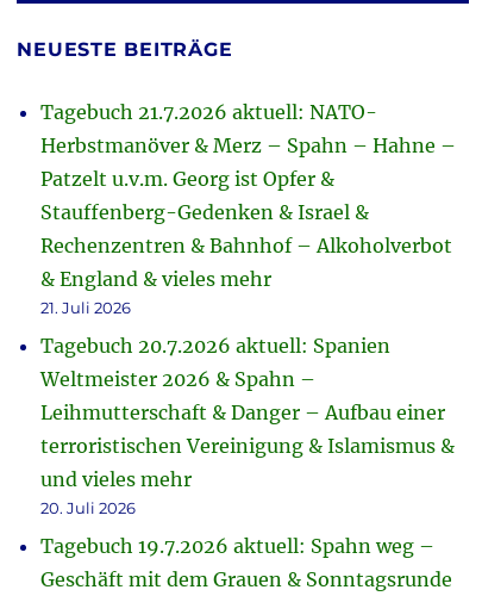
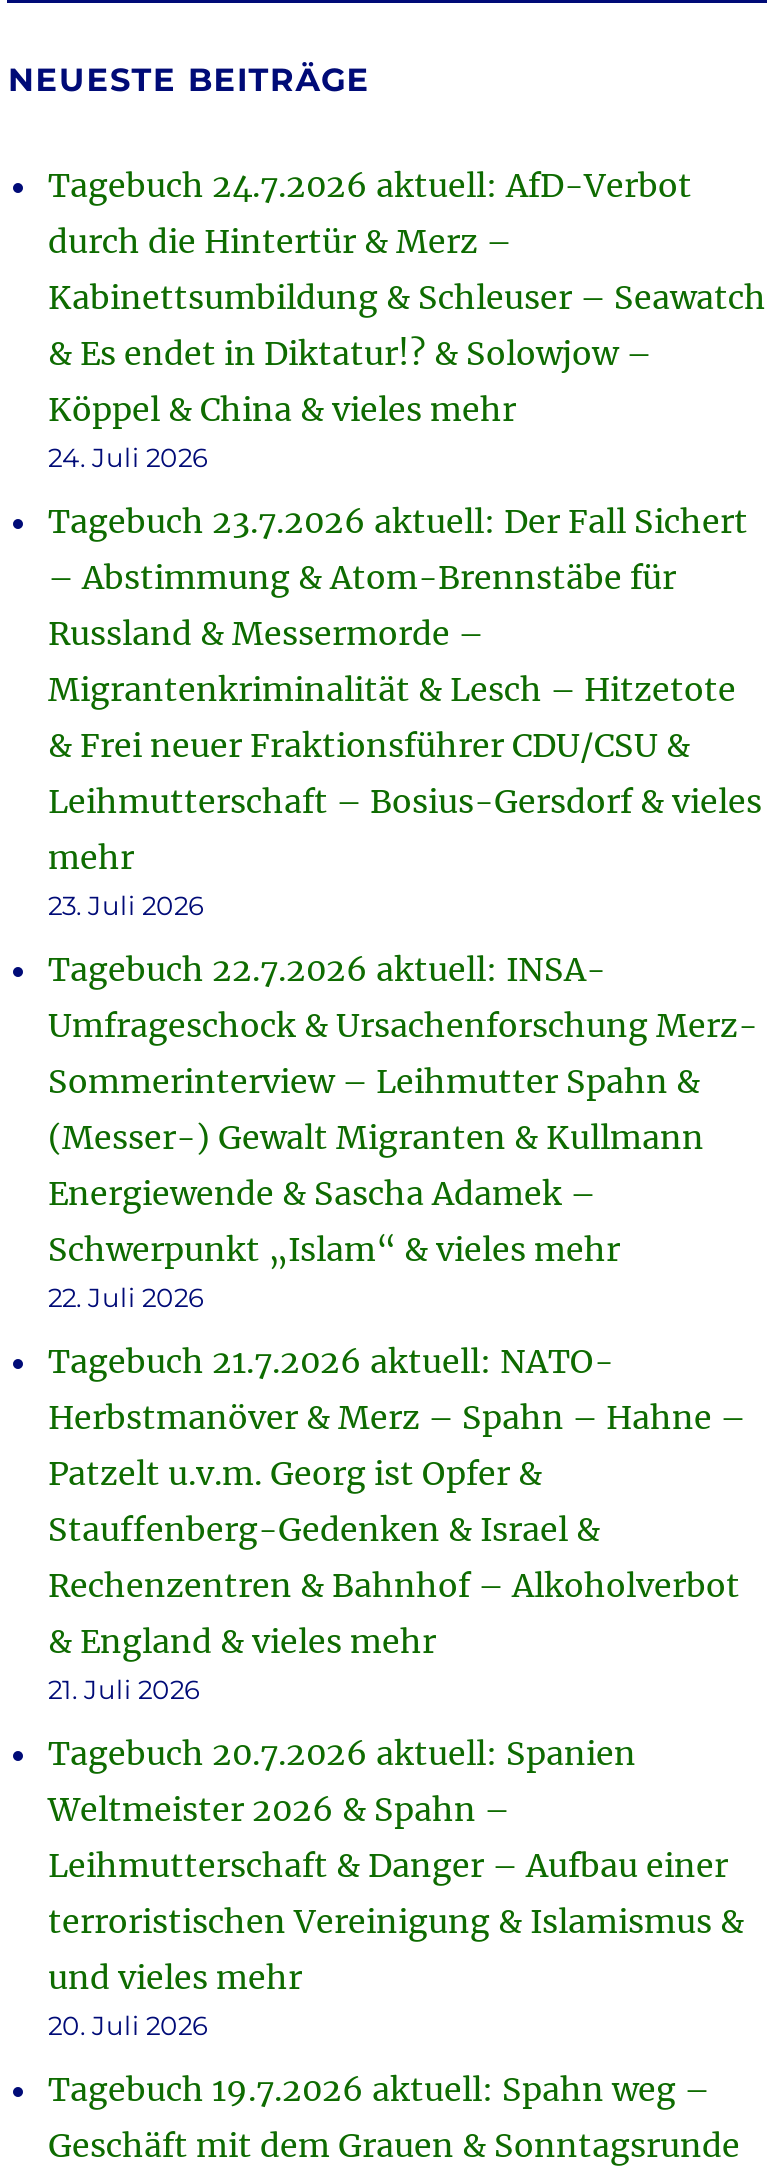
none -> [48,164,766,1312] Tagebuch 24.7.2026 aktuell: AfD-Verbot | durch die Hintertür & Merz – | Kabinettsumbildung & Schleuser – Seawatch | & Es endet in Diktatur!? & Solowjow – | Köppel & China & vieles mehr | 24. Juli 2026 | Tagebuch 23.7.2026 aktuell: Der Fall Sichert | – Abstimmung & Atom-Brennstäbe für | Russland & Messermorde – | Migrantenkriminalität & Lesch – Hitzetote | & Frei neuer Fraktionsführer CDU/CSU & | Leihmutterschaft – Bosius-Gersdorf & vieles | mehr | 23. Juli 2026 | Tagebuch 22.7.2026 aktuell: INSA- | Umfrageschock & Ursachenforschung Merz- | Sommerinterview – Leihmutter Spahn & | (Messer-) Gewalt Migranten & Kullmann | Energiewende & Sascha Adamek – | Schwerpunkt „Islam“ & vieles mehr | 22. Juli 2026

